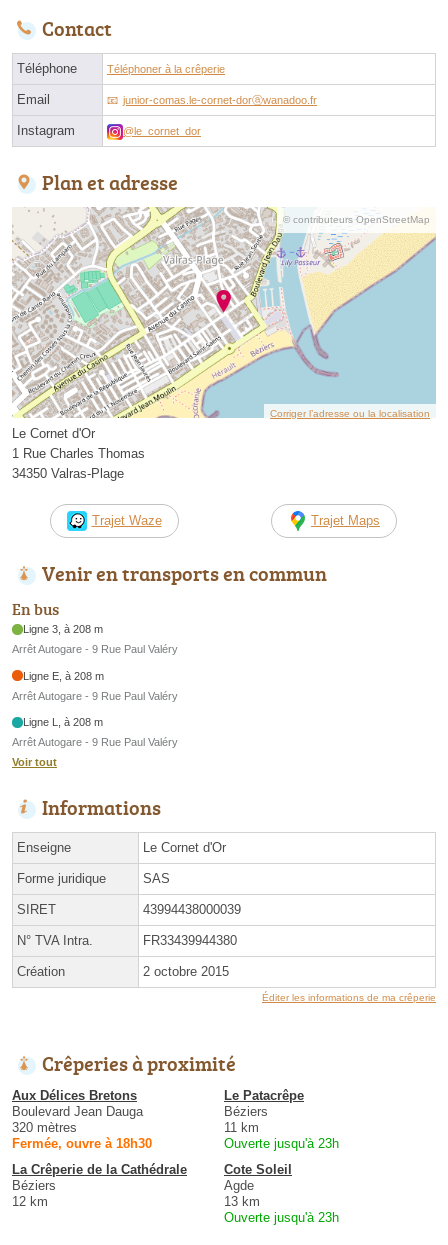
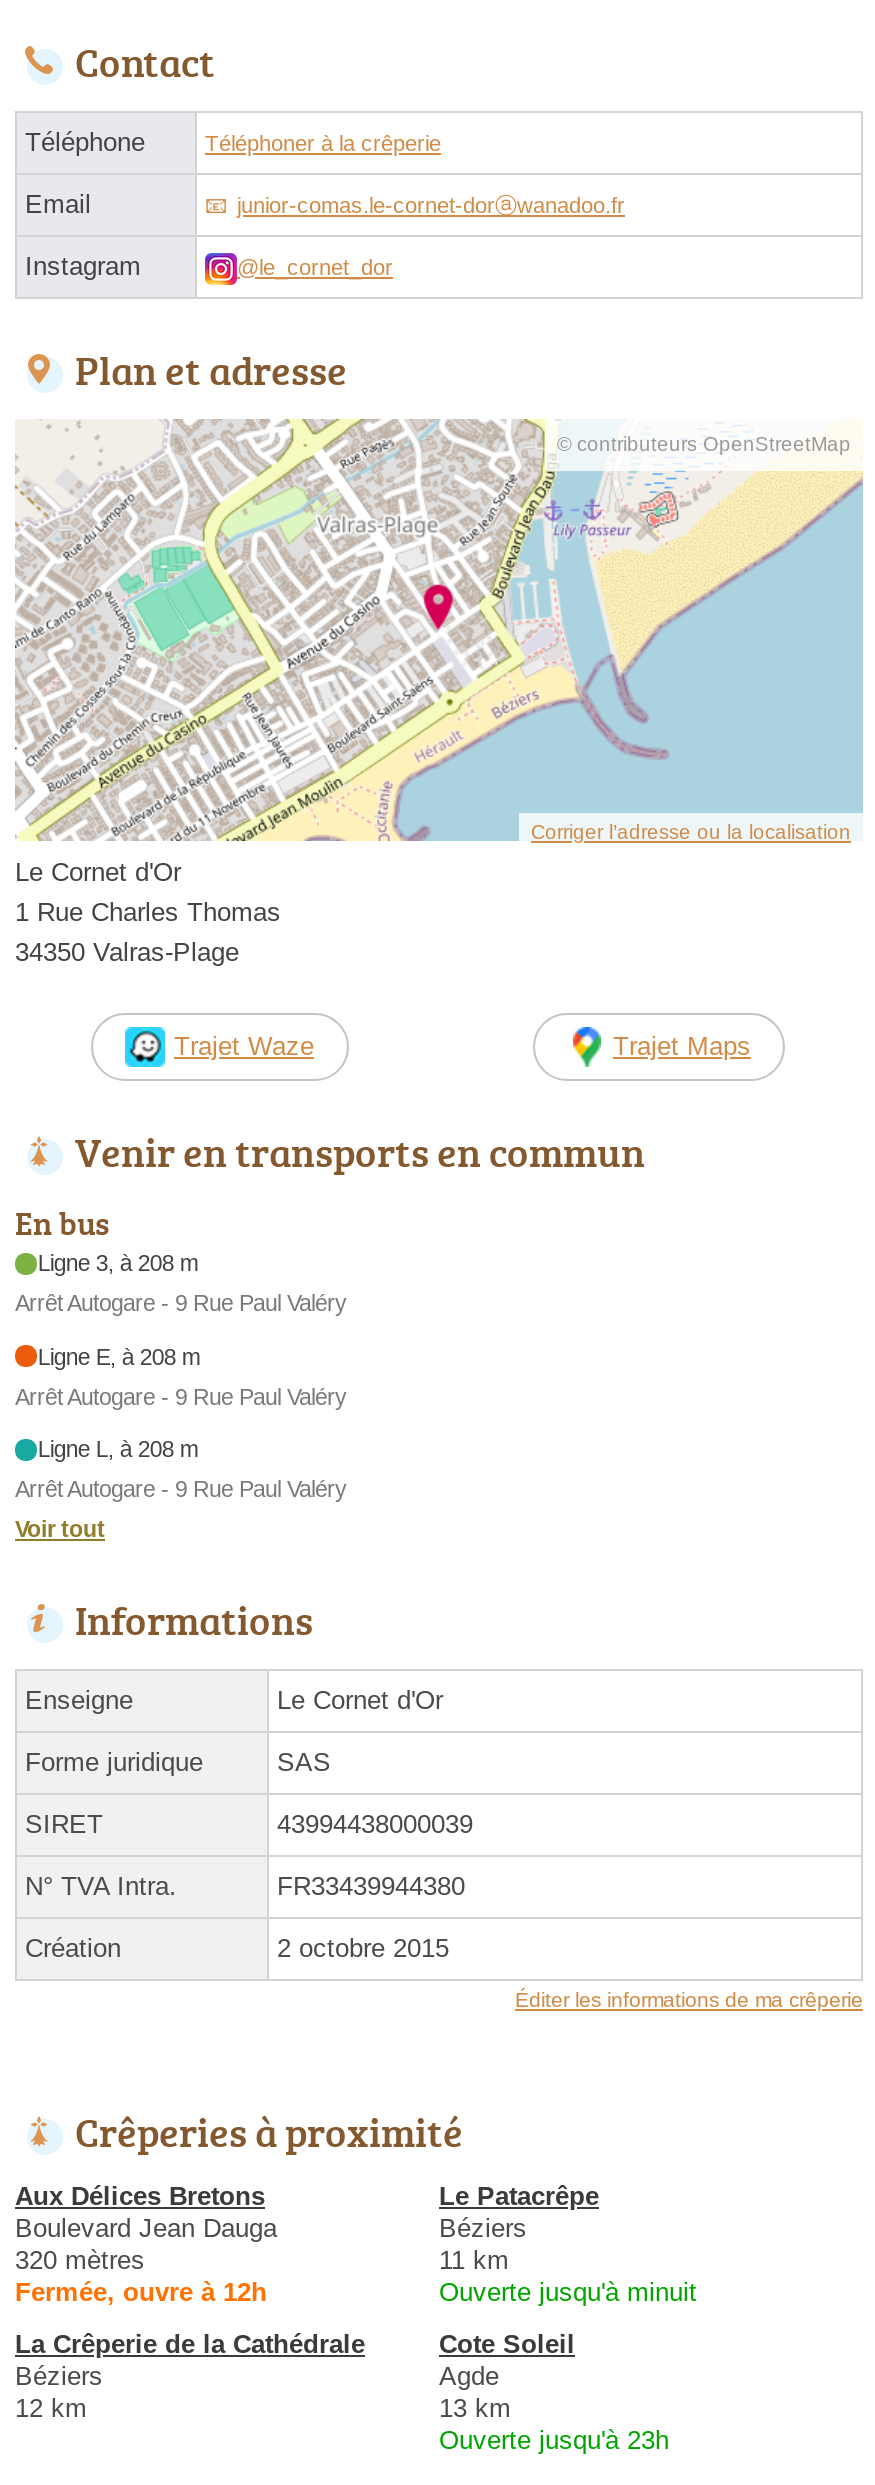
[12,1136,152,1151] Fermée, ouvre à 18h30 -> [15,2277,267,2307] Fermée, ouvre à 12h
[224,1136,339,1151] Ouverte jusqu'à 23h -> [439,2277,697,2307] Ouverte jusqu'à minuit

